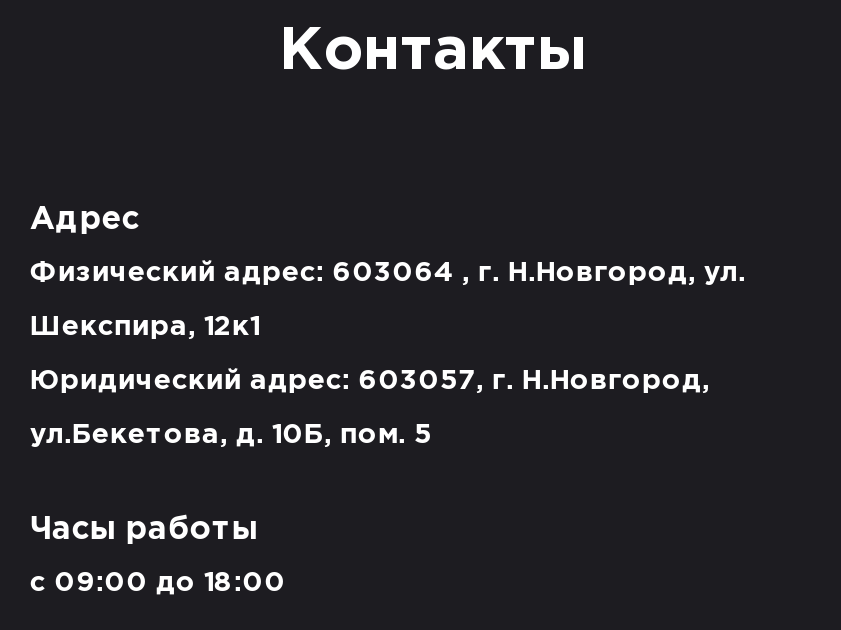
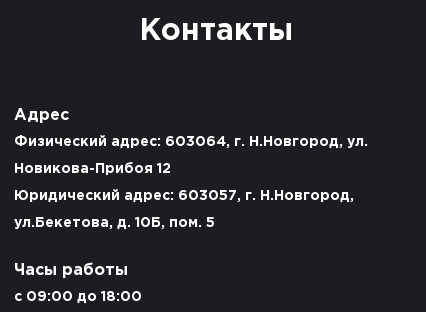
[30,260,746,284] Физический адрес: 603064 , г. Н.Новгород, ул. -> [14,135,368,147] Физический адрес: 603064, г. Н.Новгород, ул.
[30,314,260,338] Шекспира, 12к1 -> [14,162,171,174] Новикова-Прибоя 12

